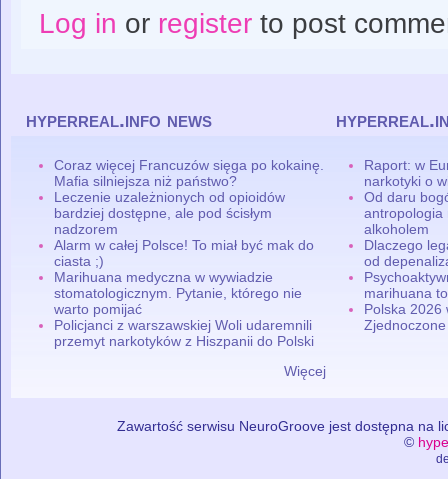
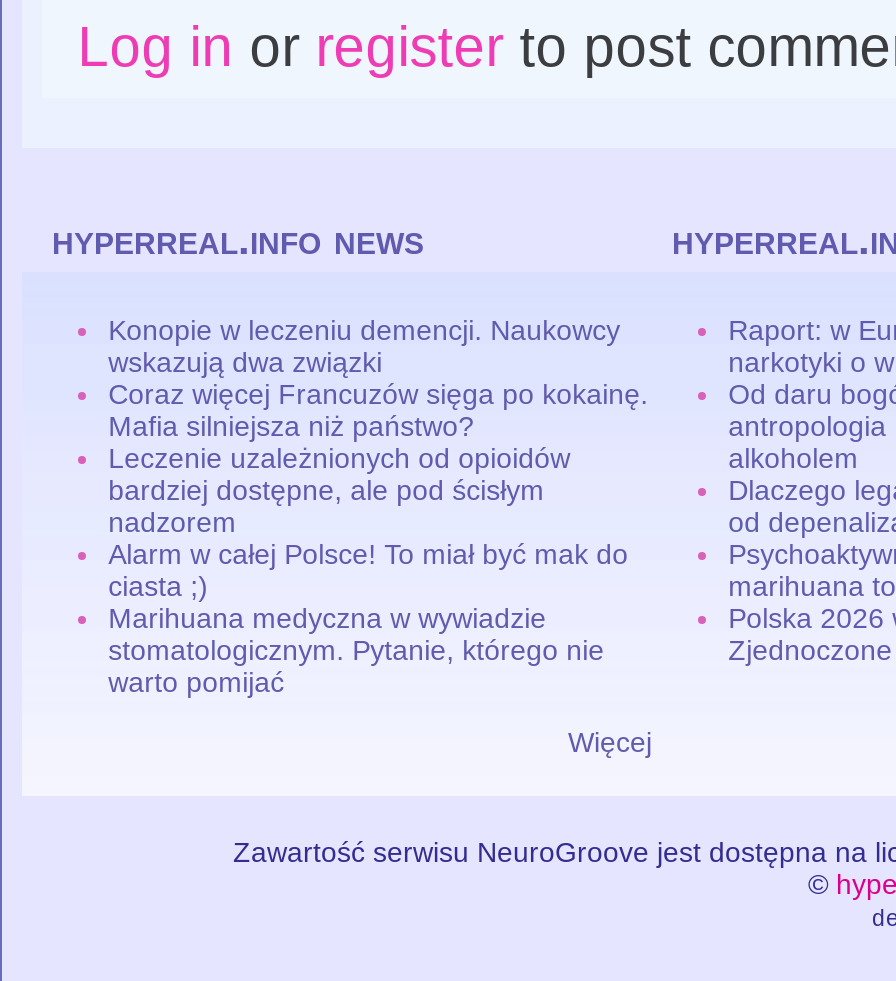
moved [54,157,324,317] -> [108,378,648,698]: Coraz więcej Francuzów sięga po kokainę. | Mafia silniejsza niż państwo? | Leczenie uzależnionych od opioidów | ... | stomatologicznym. Pytanie, którego nie | warto pomijać
none -> [108,314,620,378] Konopie w leczeniu demencji. Naukowcy | wskazują dwa związki
[54,317,314,349] Policjanci z warszawskiej Woli udaremnili | przemyt narkotyków z Hiszpanii do Polski -> none

